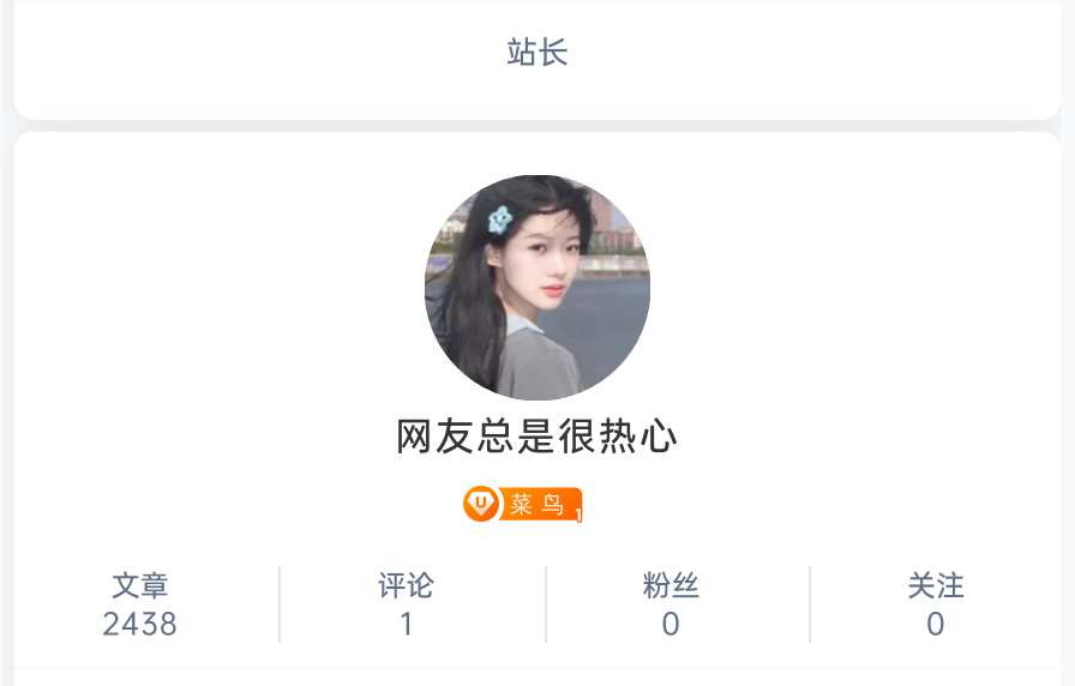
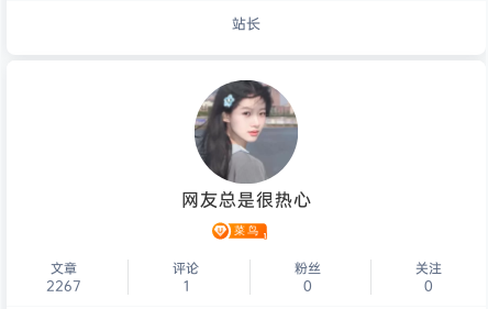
[102,602,178,643] 2438 -> [46,276,82,295] 2267

